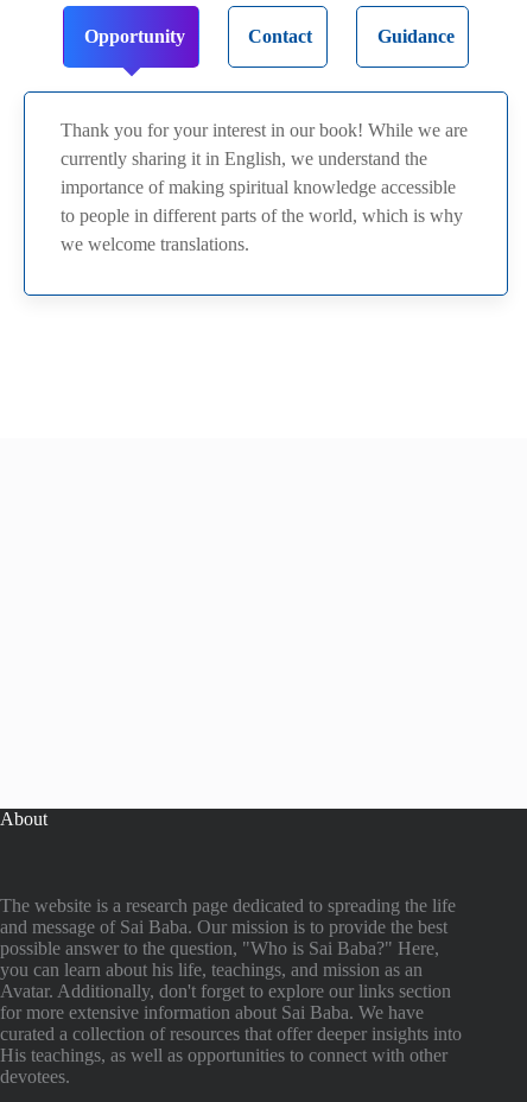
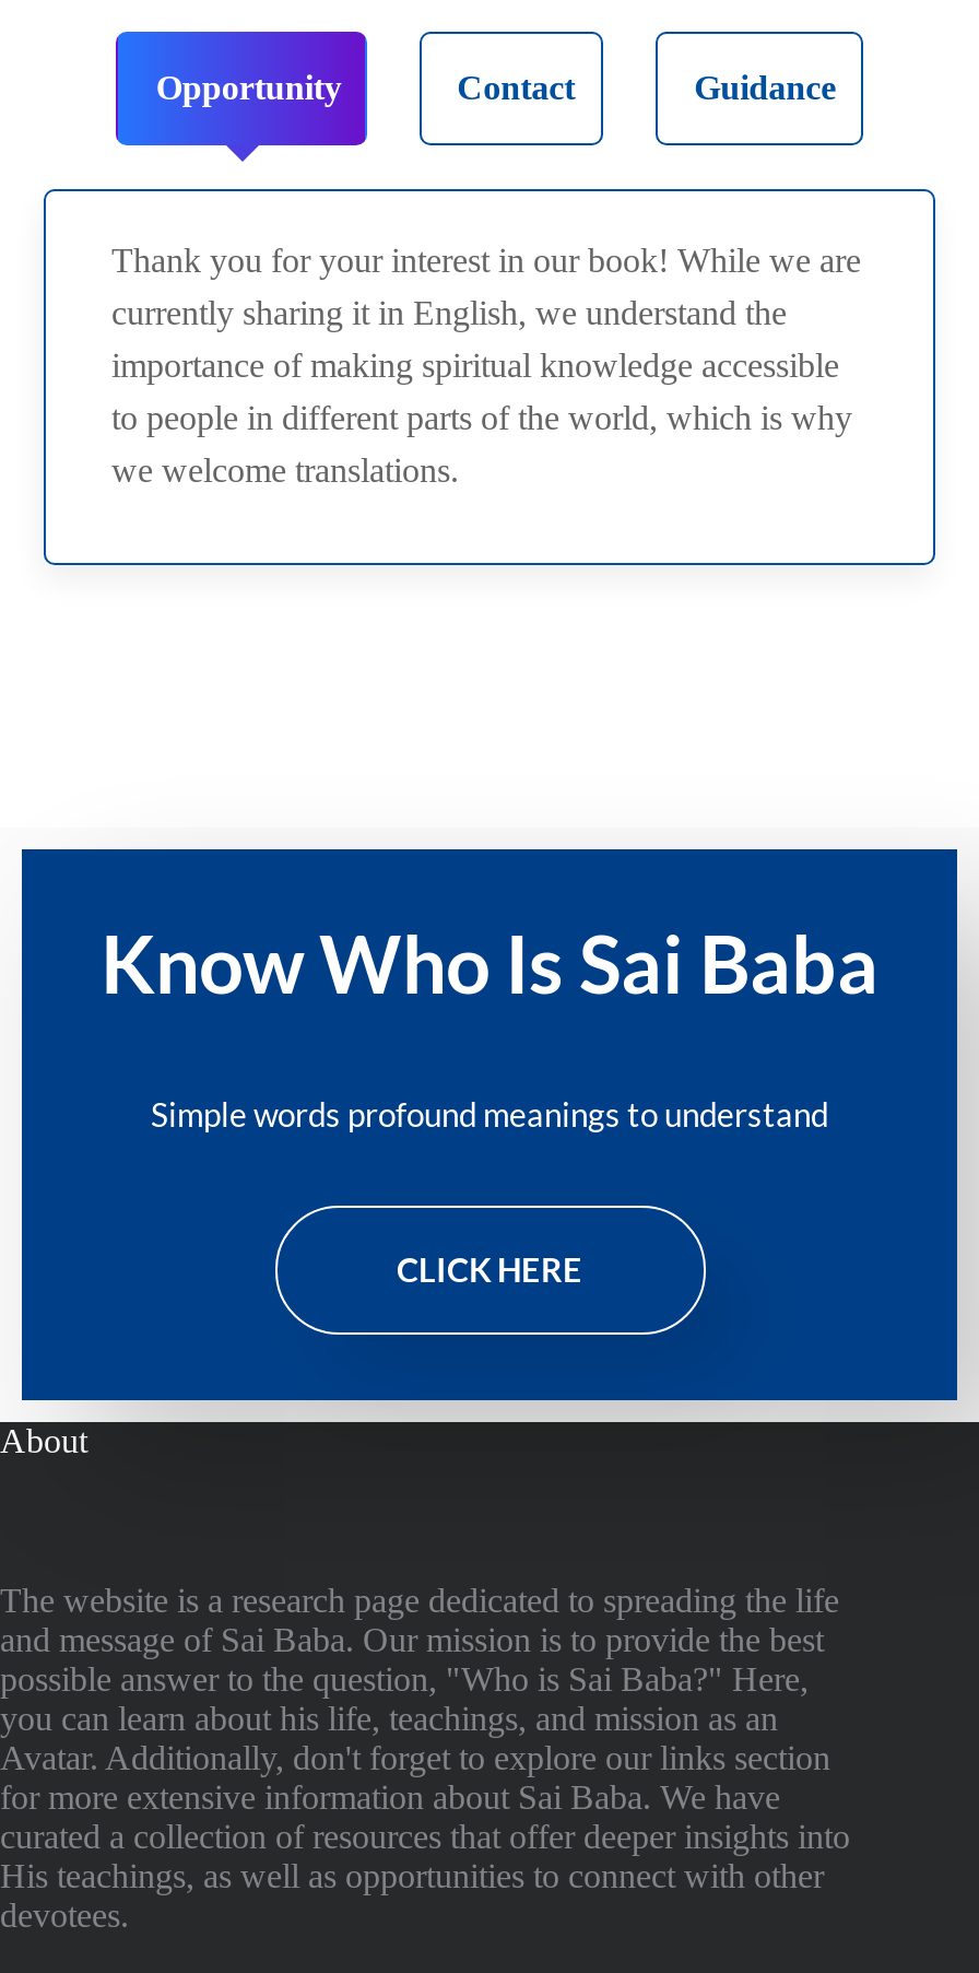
none -> [20,847,972,1416] [image] | Know Who Is Sai Baba | Simple words profound meanings to understand
none -> [397,1249,582,1289] CLICK HERE

